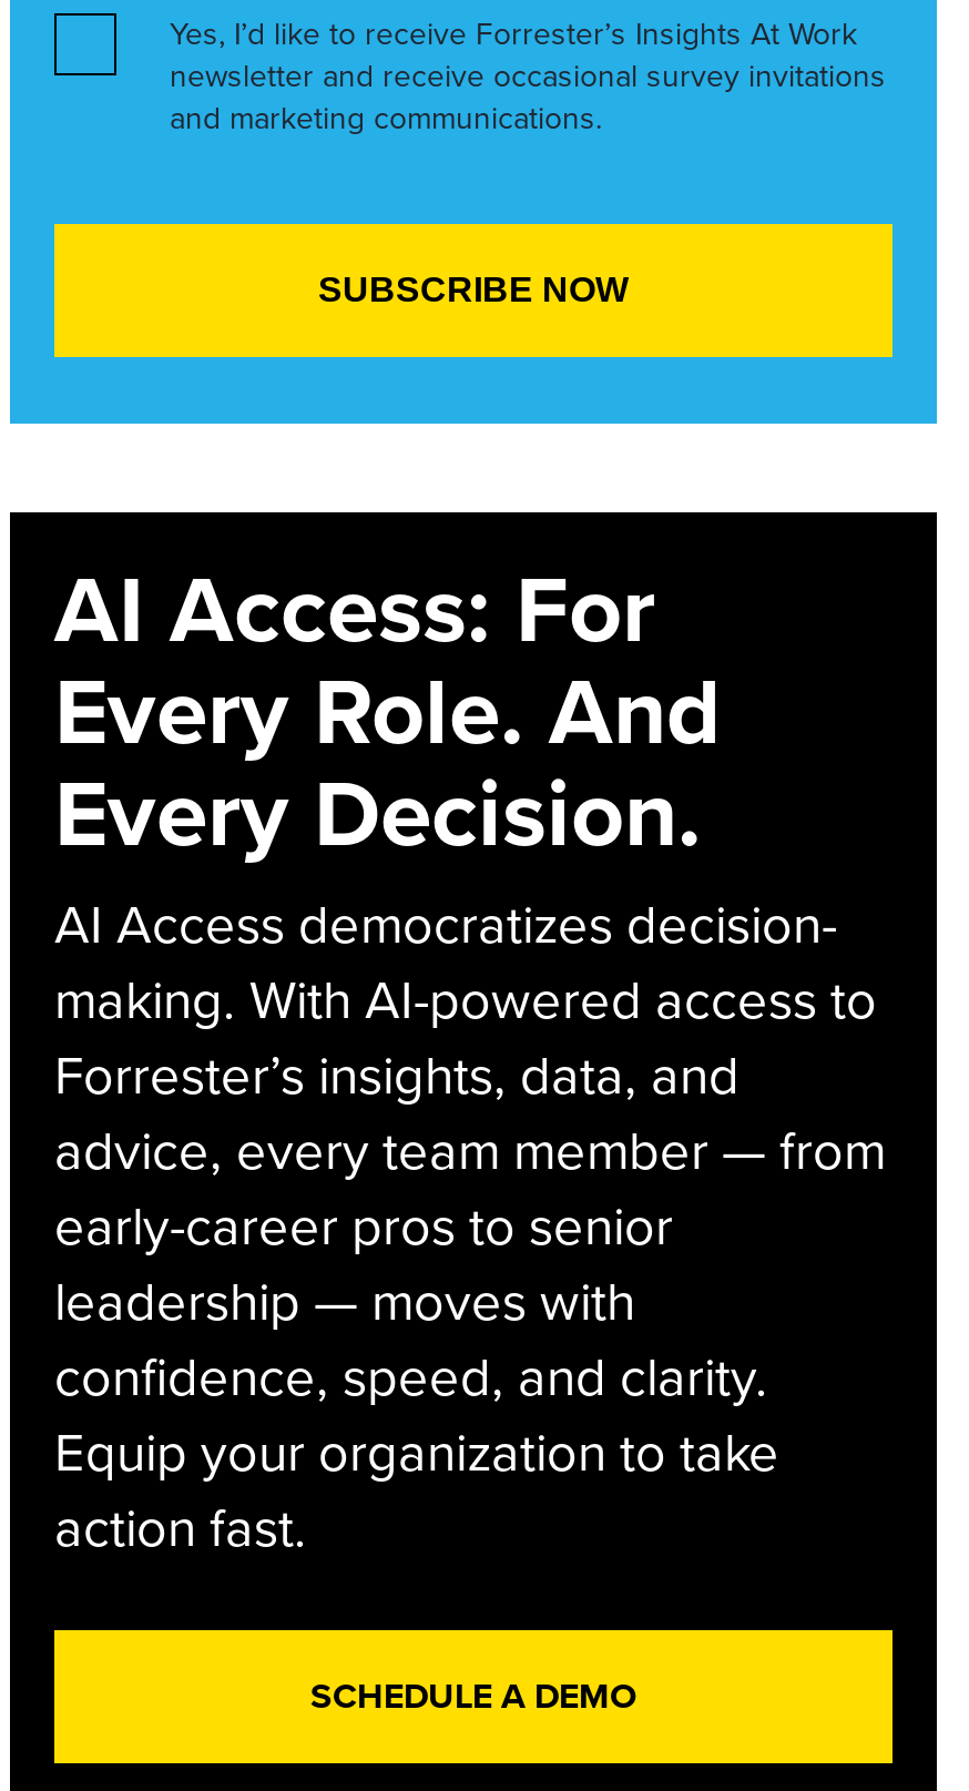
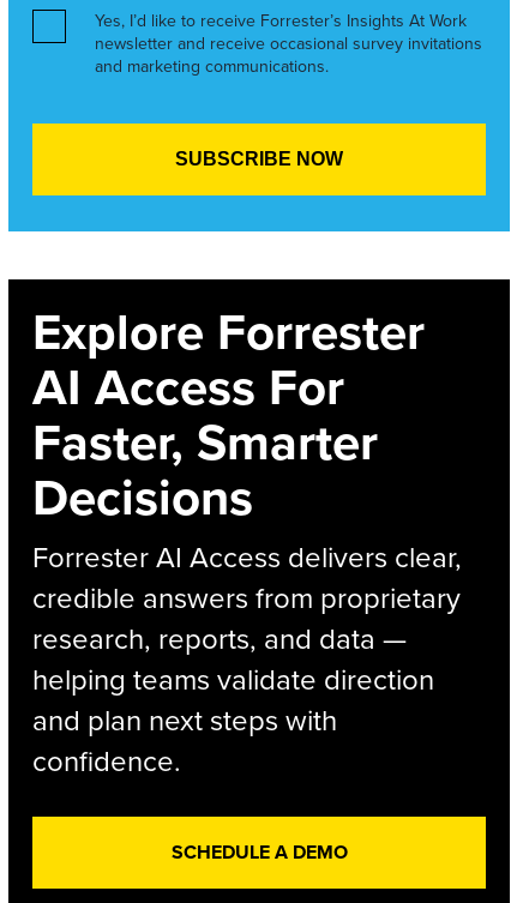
[54,541,886,1564] AI Access: For | Every Role. And | Every Decision. | AI Access democratizes decision- | making. With AI-powered access to | Forrester’s insights, data, and | advice, every team member — from | early-career pros to senior | leadership — moves with | confidence, speed, and clarity. | Equip your organization to take | action fast. -> [32,295,462,781] Explore Forrester | AI Access For | Faster, Smarter | Decisions | Forrester AI Access delivers clear, | credible answers from proprietary | research, reports, and data — | helping teams validate direction | and plan next steps with | confidence.

